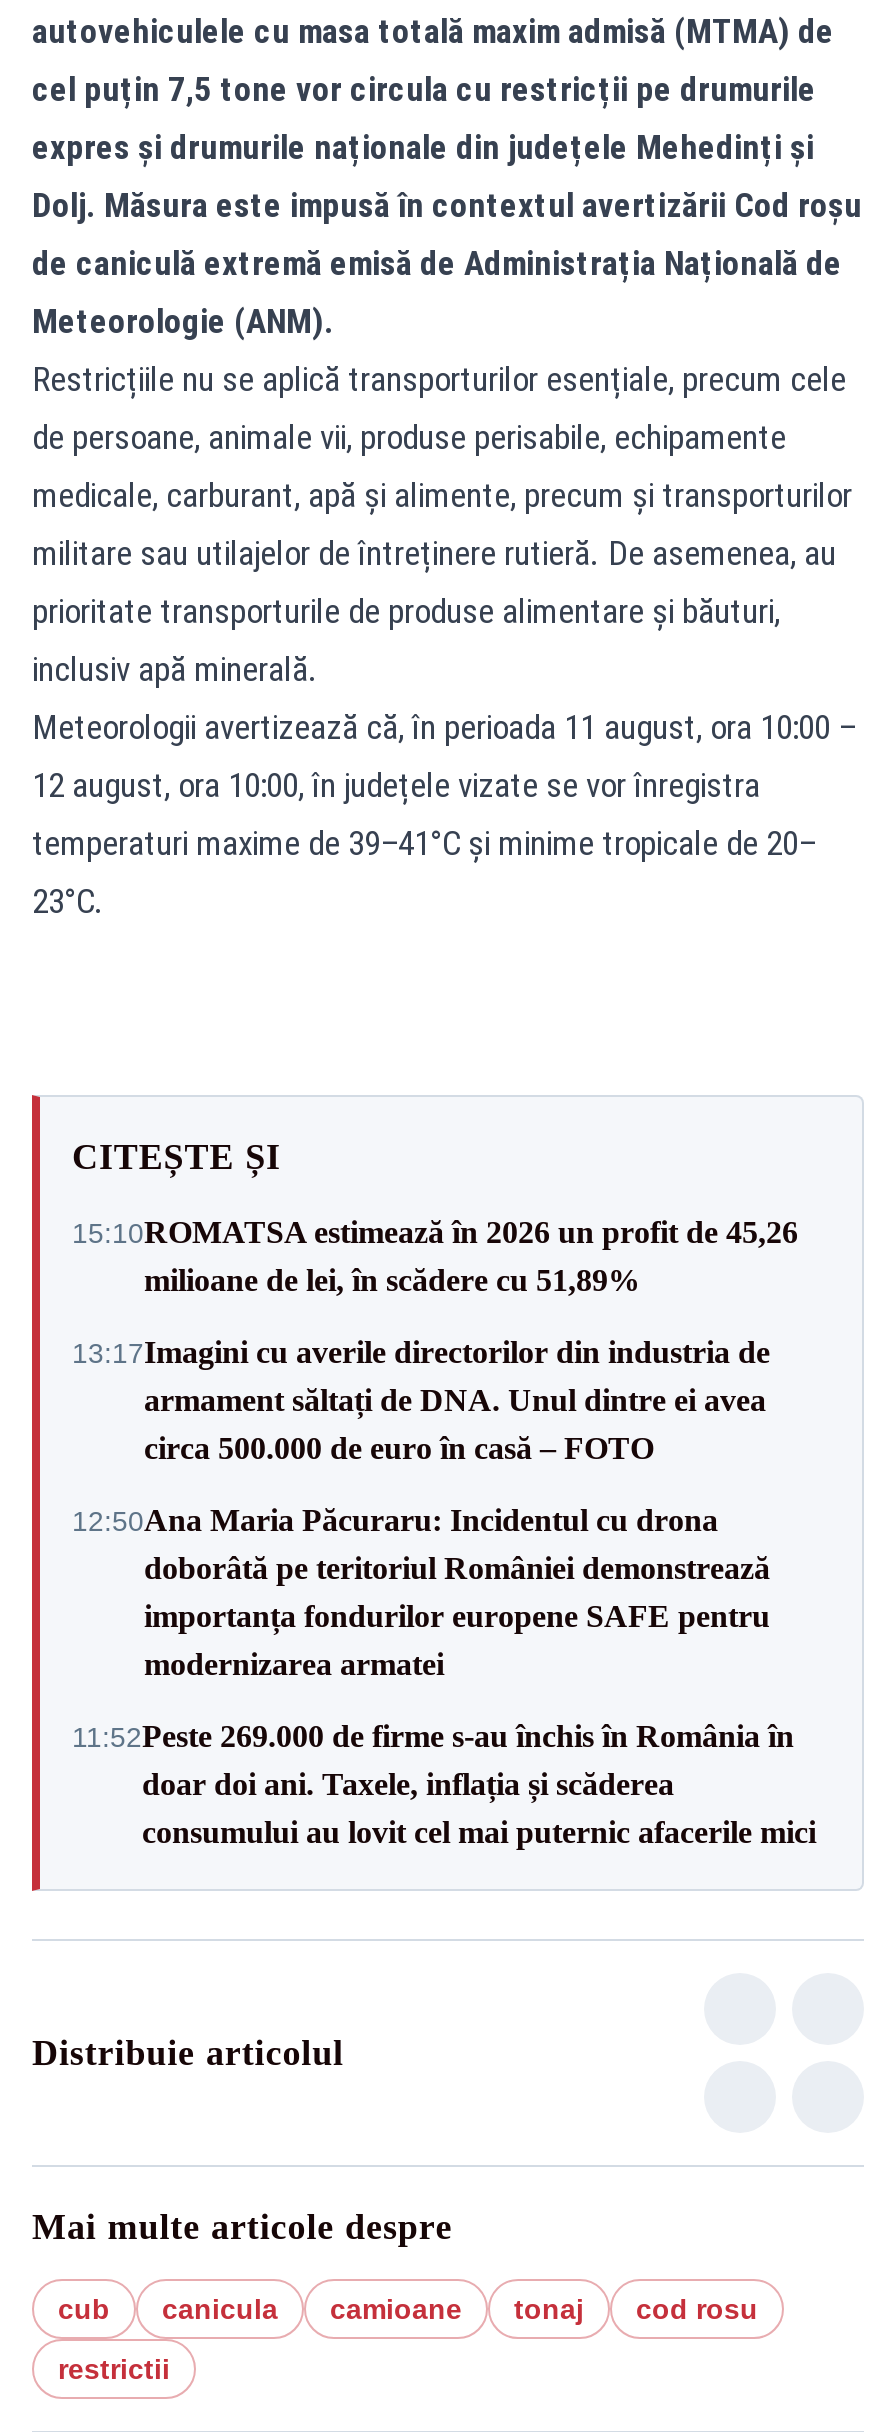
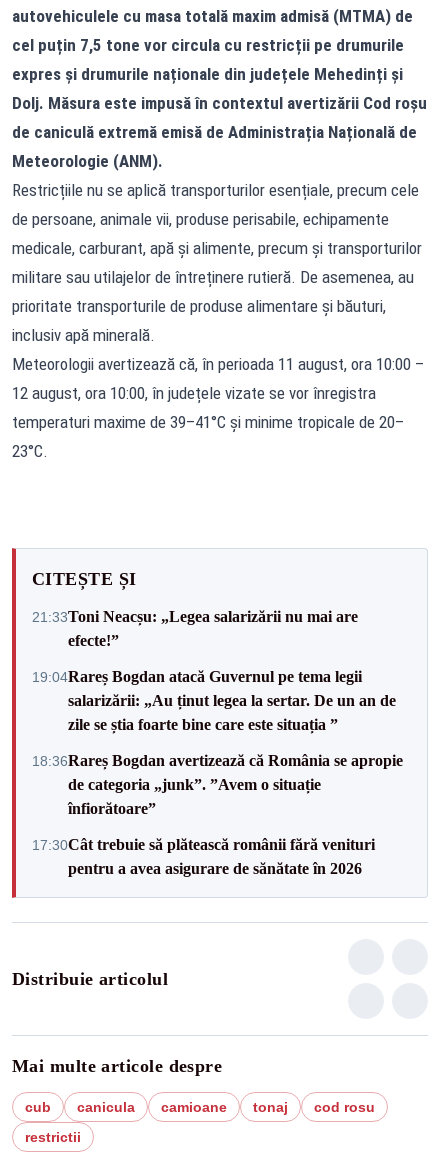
[72,1215,798,1297] 15:10ROMATSA estimează în 2026 un profit de 45,26 | milioane de lei, în scădere cu 51,89% -> [32,607,358,648] 21:33Toni Neacșu: „Legea salarizării nu mai are | efecte!”
[72,1335,770,1465] 13:17Imagini cu averile directorilor din industria de | armament săltați de DNA. Unul dintre ei avea | circa 500.000 de euro în casă – FOTO -> [32,667,396,732] 19:04Rareș Bogdan atacă Guvernul pe tema legii | salarizării: „Au ținut legea la sertar. De un an de | zile se știa foarte bine care este situația ”
[72,1503,770,1681] 12:50Ana Maria Păcuraru: Incidentul cu drona | doborâtă pe teritoriul României demonstrează | importanța fondurilor europene SAFE pentru | modernizarea armatei -> [32,751,403,816] 18:36Rareș Bogdan avertizează că România se apropie | de categoria „junk”. ”Avem o situație | înfiorătoare”
[72,1719,816,1849] 11:52Peste 269.000 de firme s-au închis în România în | doar doi ani. Taxele, inflația și scăderea | consumului au lovit cel mai puternic afacerile mici -> [32,835,375,876] 17:30Cât trebuie să plătească românii fără venituri | pentru a avea asigurare de sănătate în 2026

